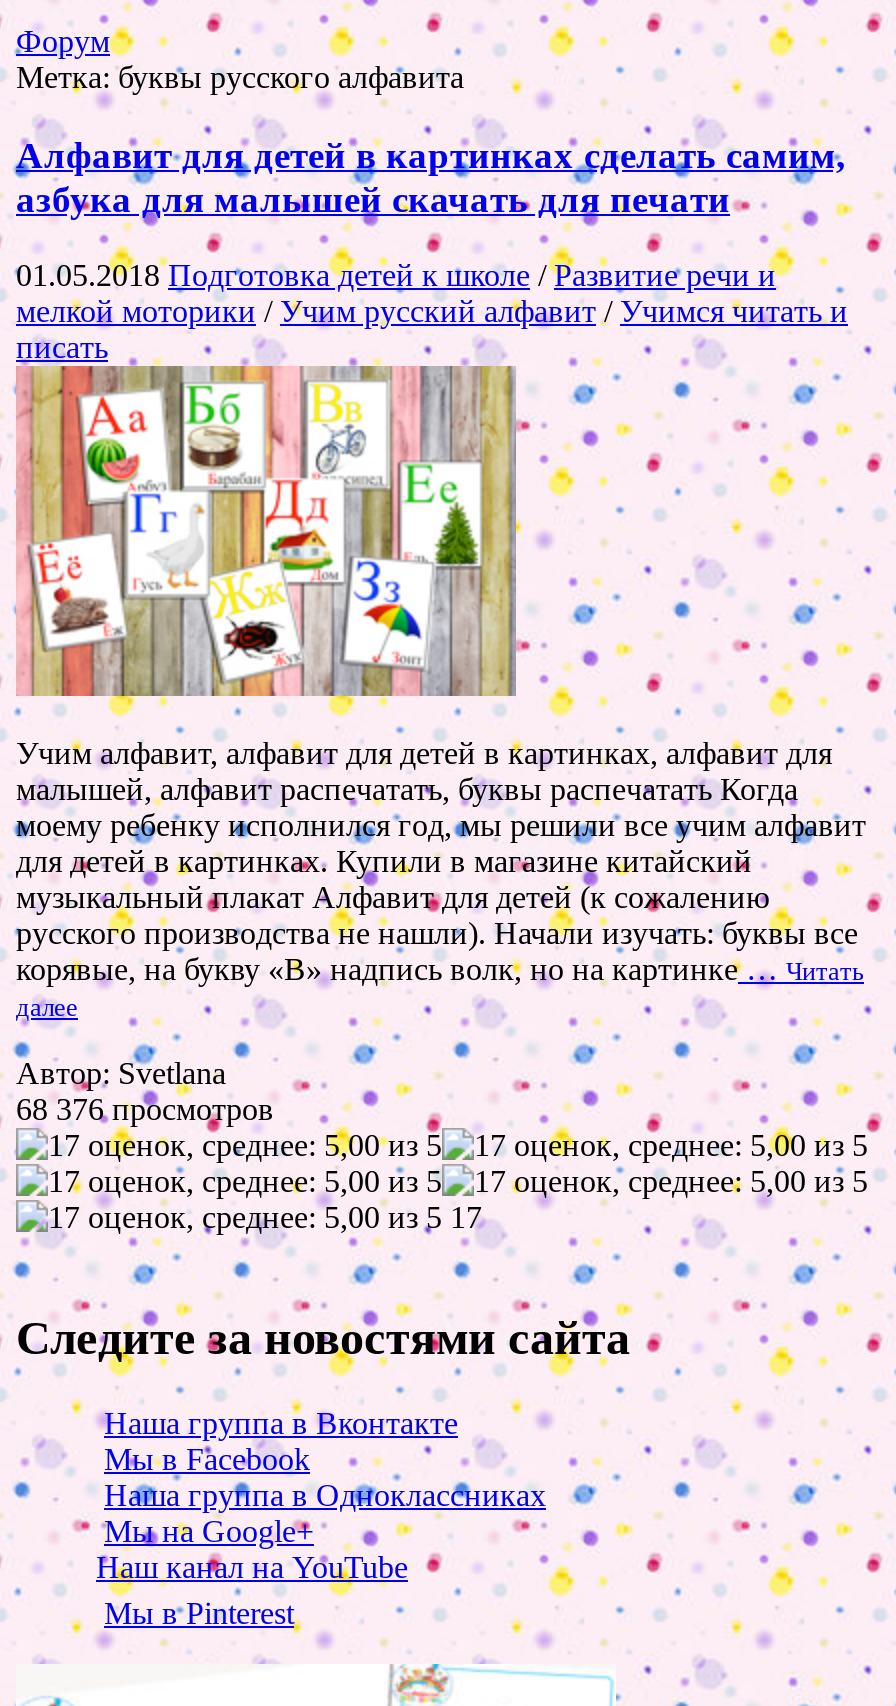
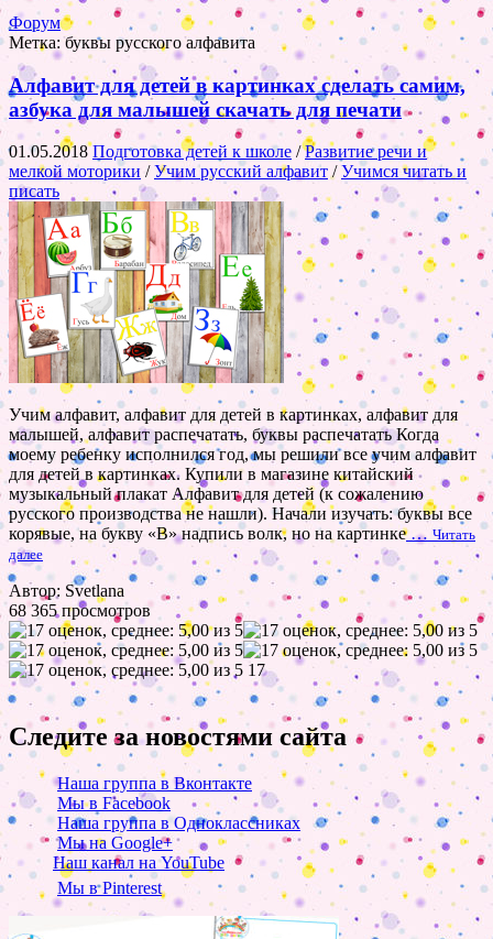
[16,1093,274,1127] 68 376 просмотров -> [9,601,151,620] 68 365 просмотров

